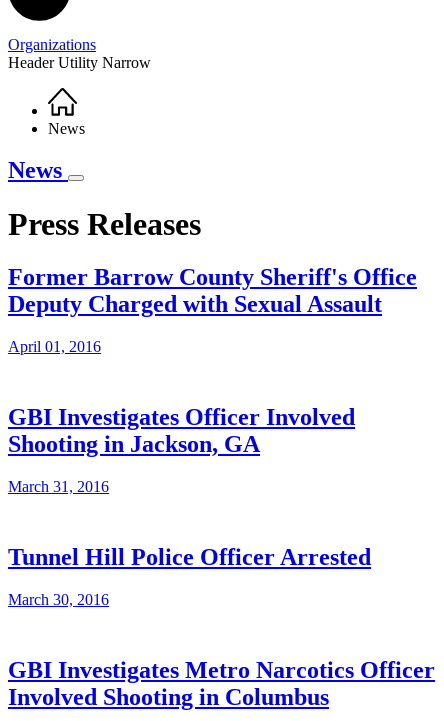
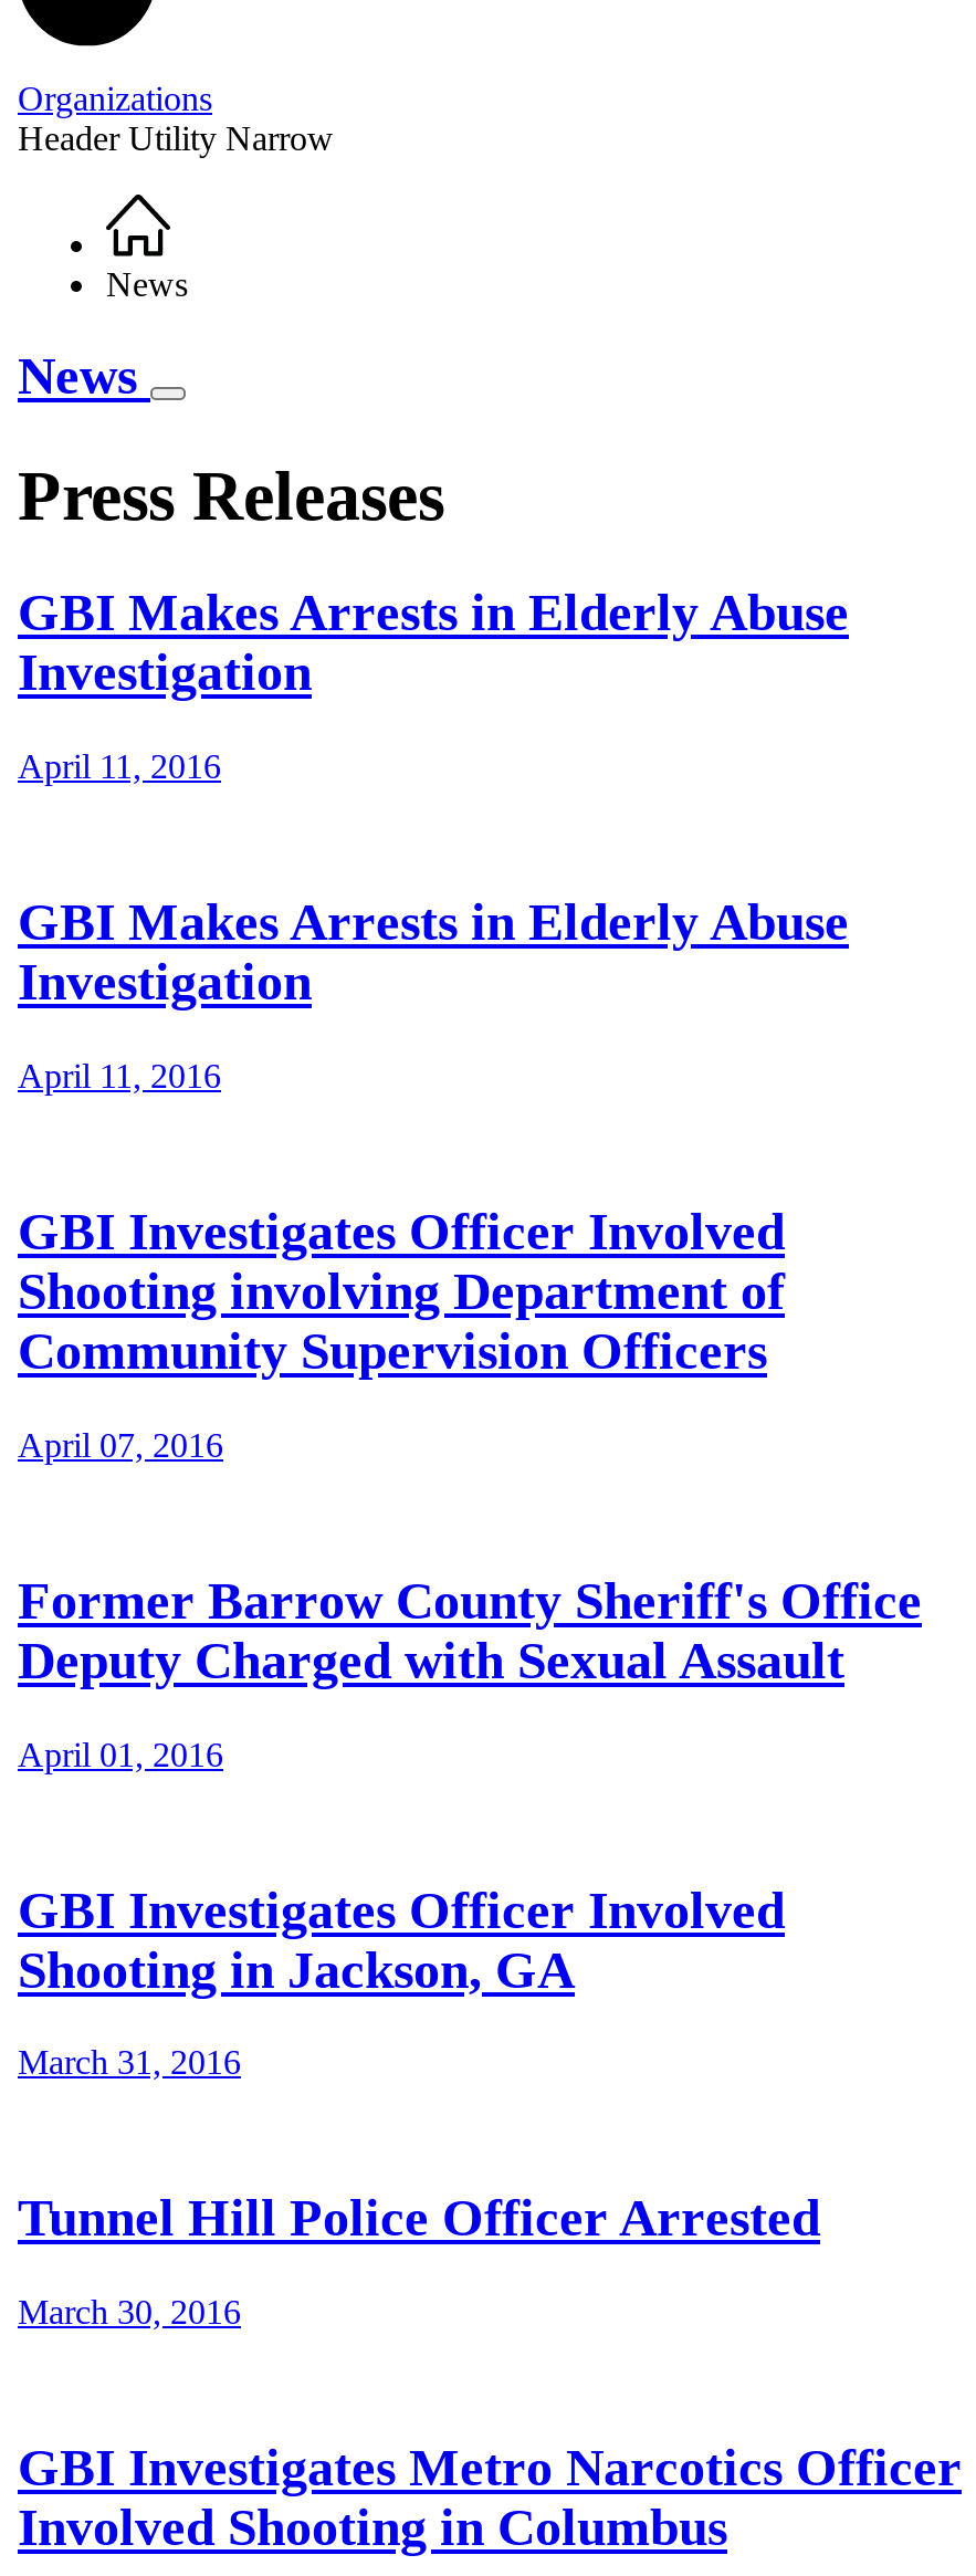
none -> [18,584,849,1463] GBI Makes Arrests in Elderly Abuse | Investigation | April 11, 2016 | GBI Makes Arrests in Elderly Abuse | Investigation | April 11, 2016 | GBI Investigates Officer Involved | Shooting involving Department of | Community Supervision Officers | April 07, 2016

